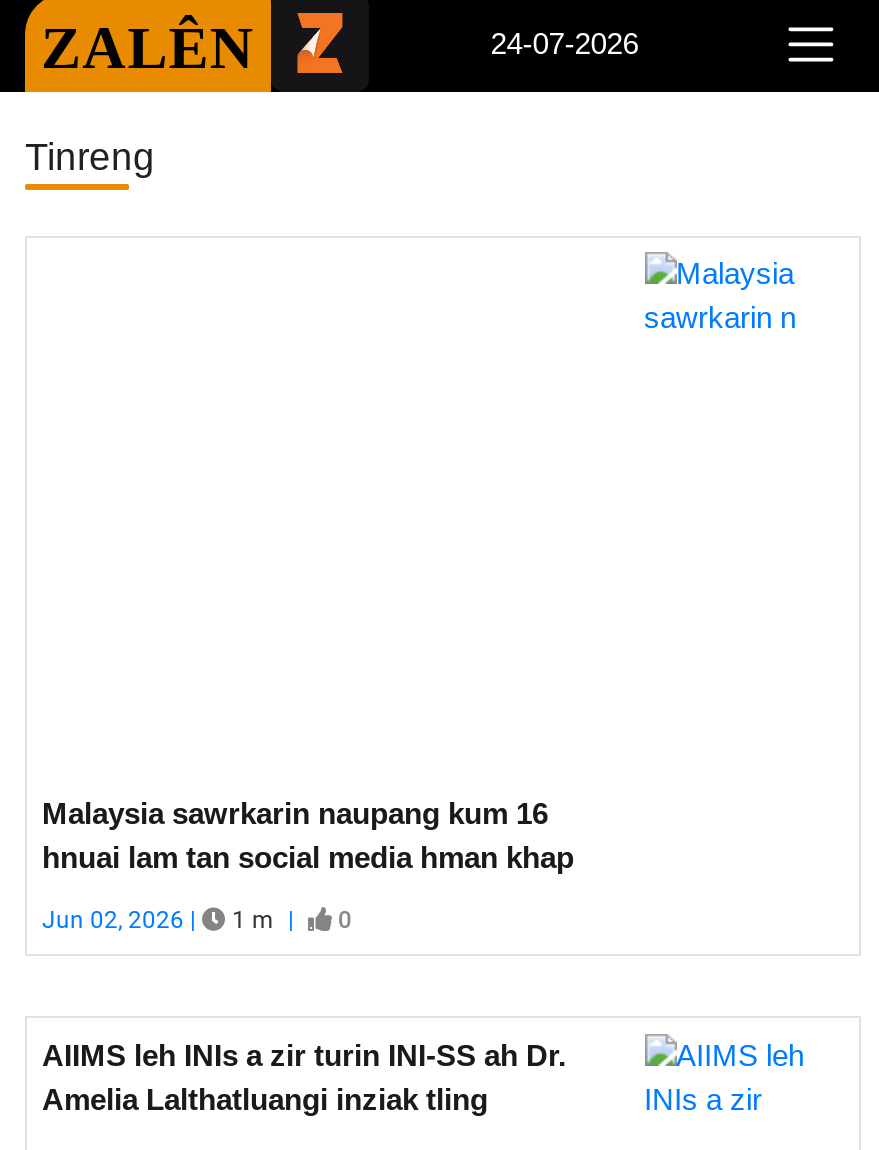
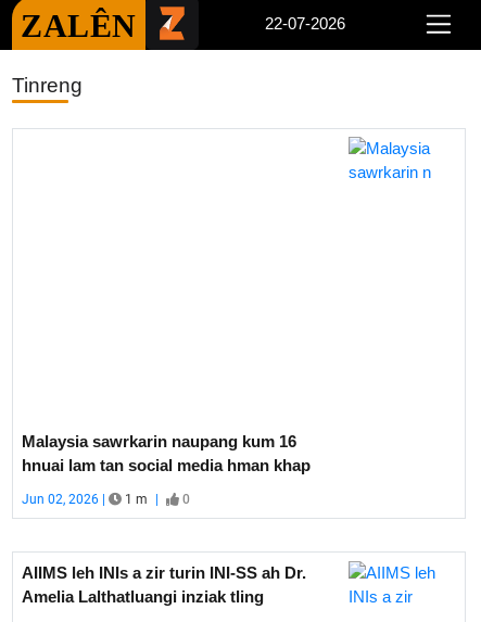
[490,25,638,59] 24-07-2026 -> [265,14,345,32] 22-07-2026

